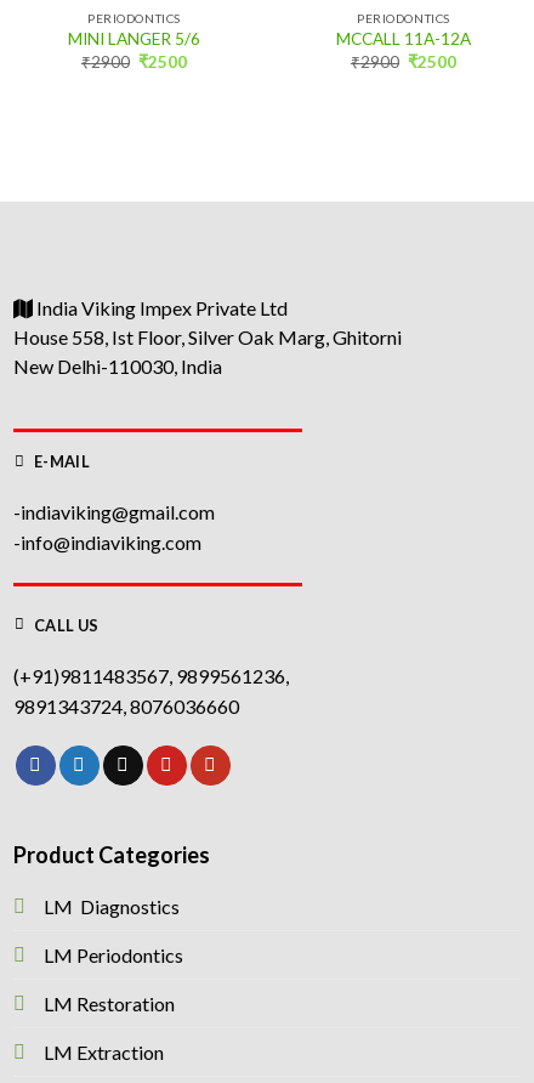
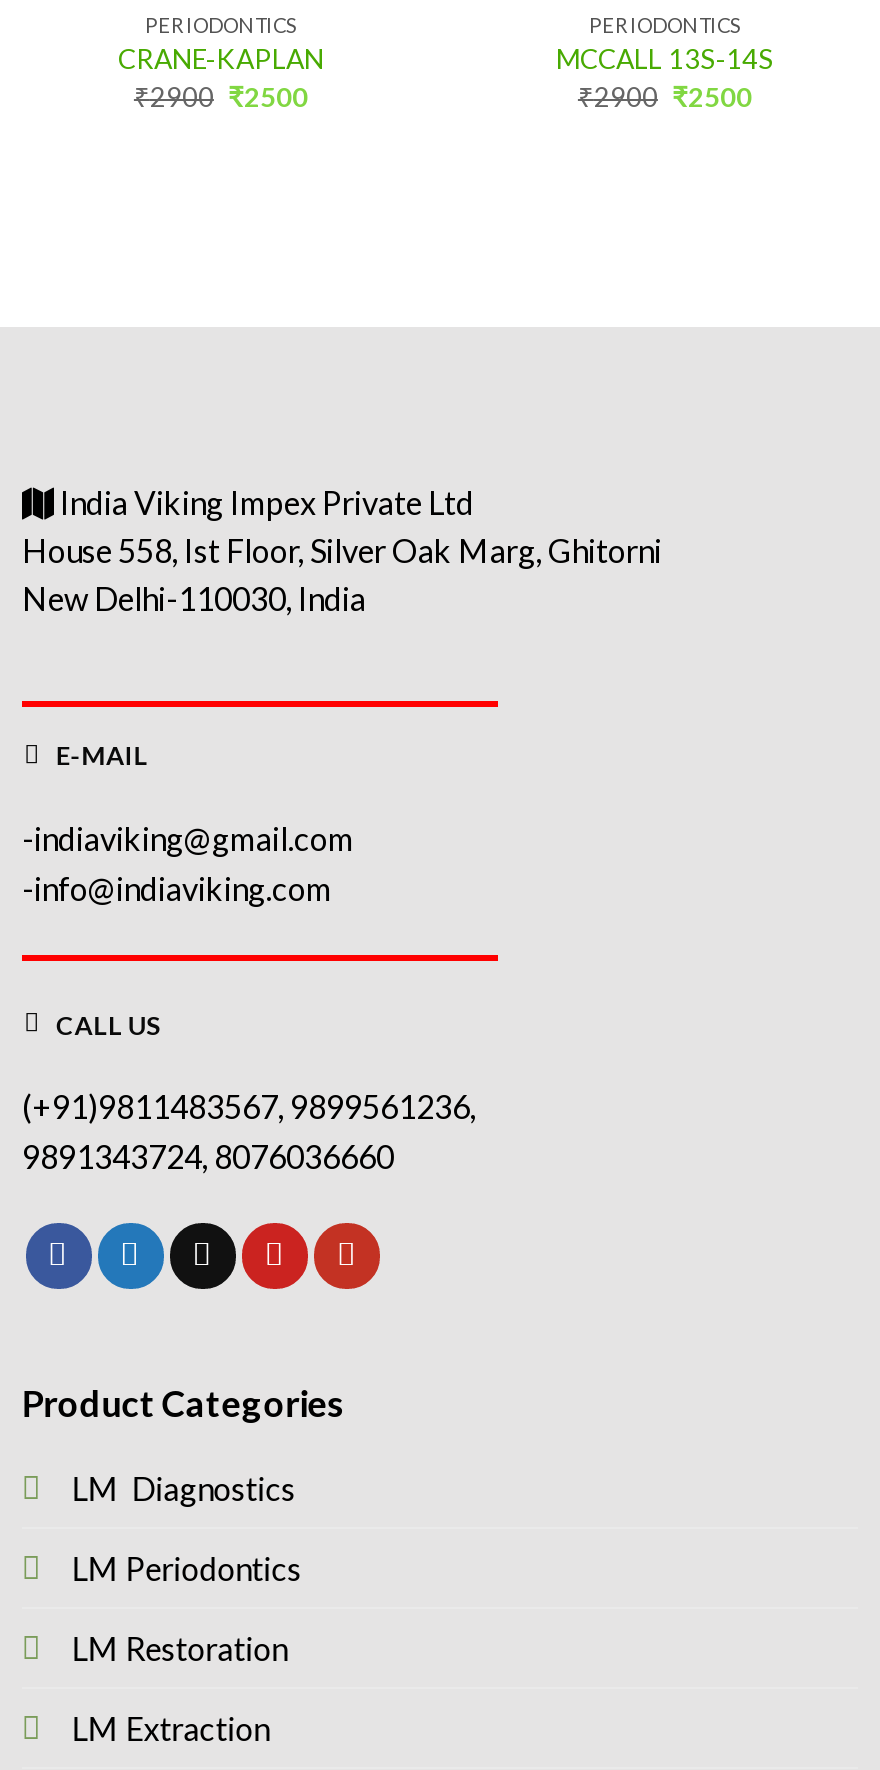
[68,30,200,49] MINI LANGER 5/6 -> [118,44,324,76] CRANE-KAPLAN
[336,30,471,49] MCCALL 11A-12A -> [556,44,774,76] MCCALL 13S-14S

